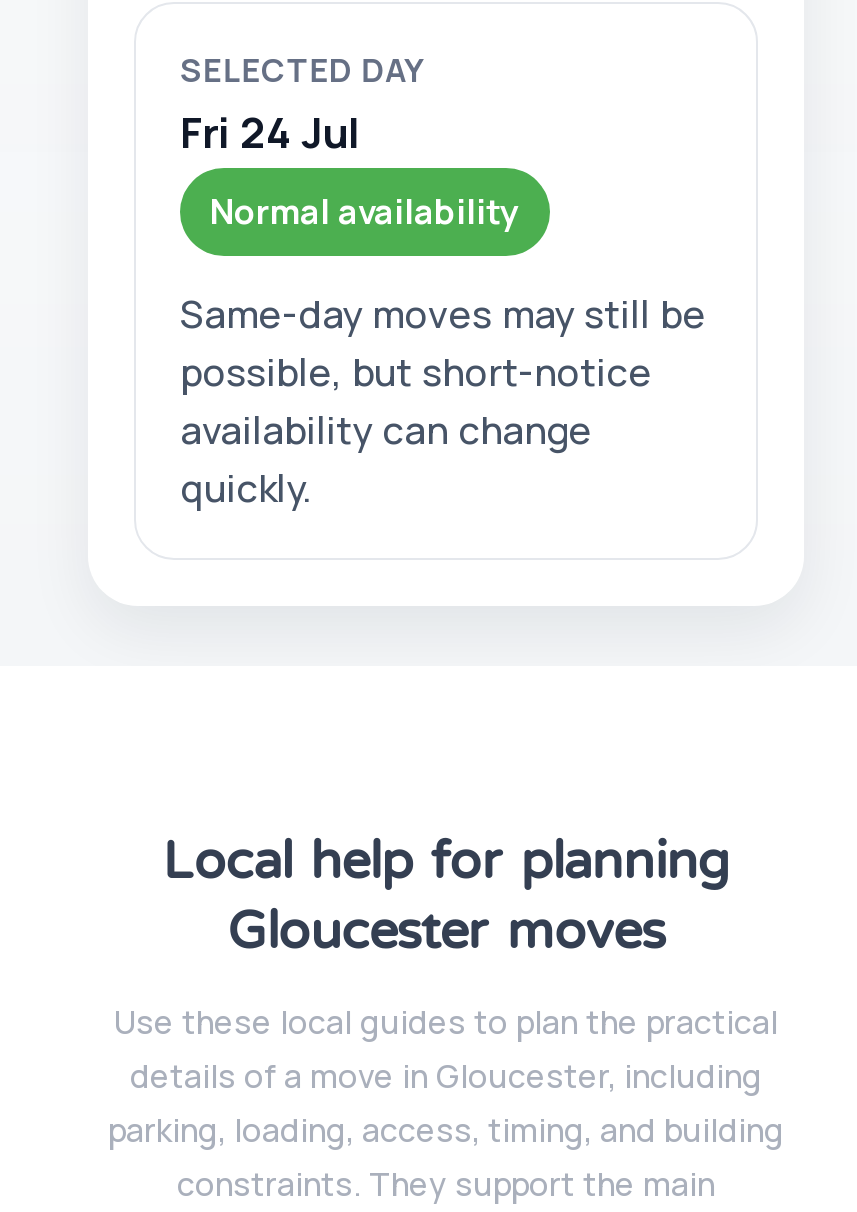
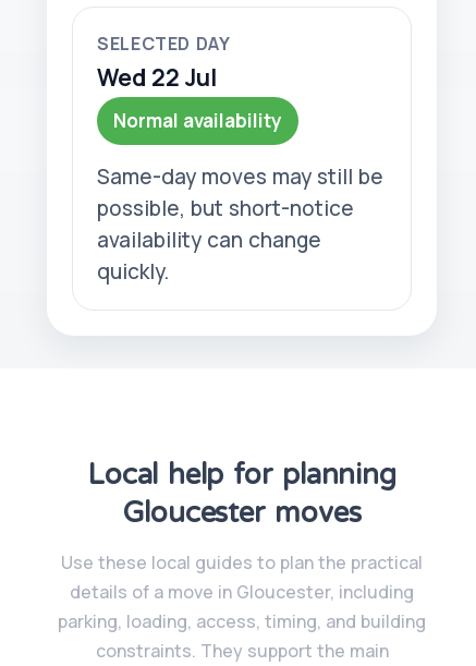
[180,103,360,159] Fri 24 Jul -> [97,62,217,92] Wed 22 Jul

